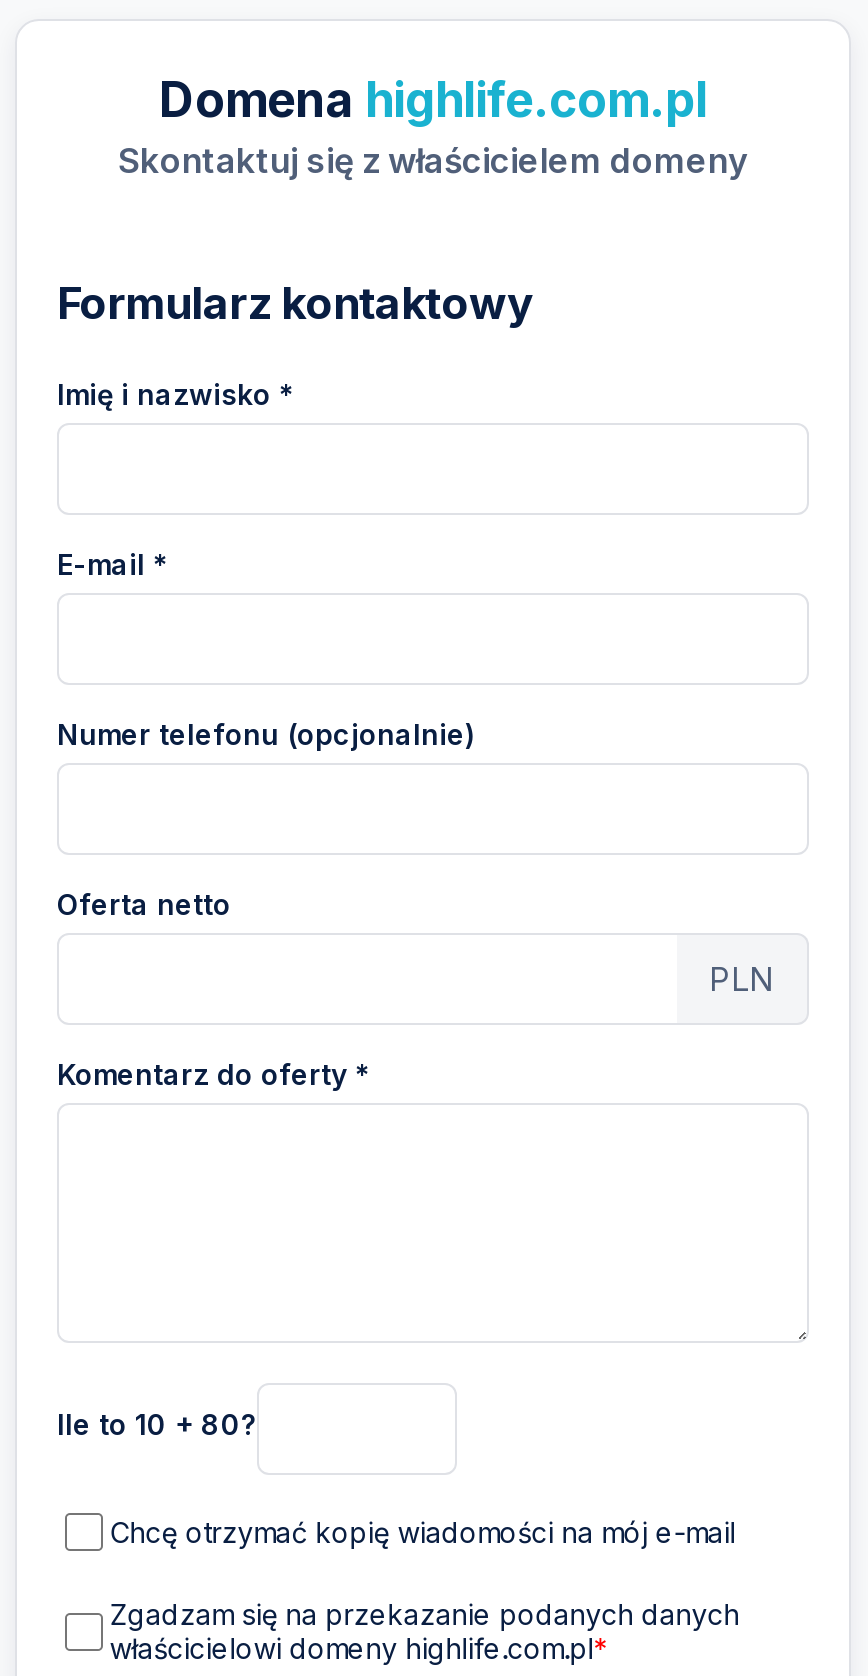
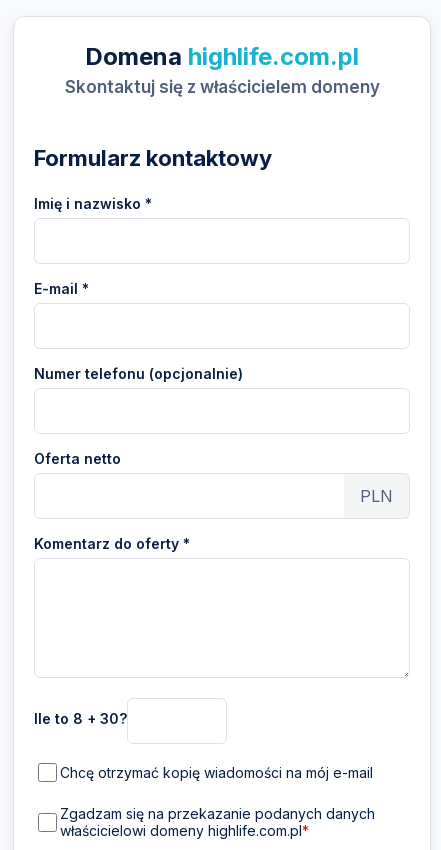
[57,1406,257,1440] Ile to 10 + 80? -> [34,709,127,726] Ile to 8 + 30?

